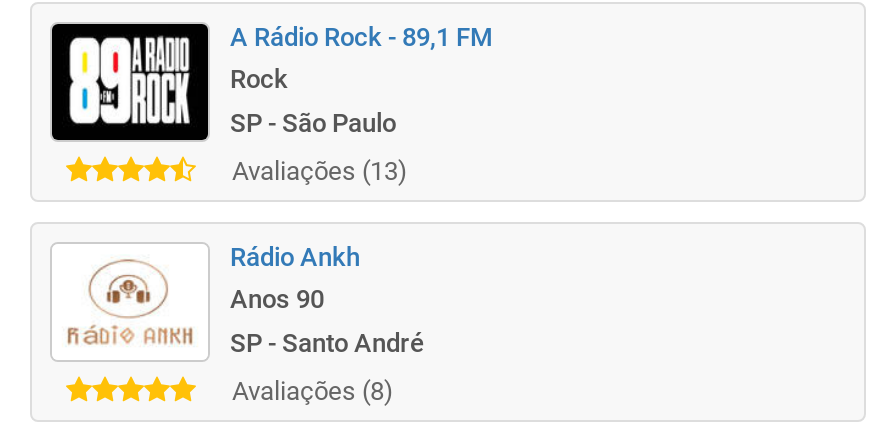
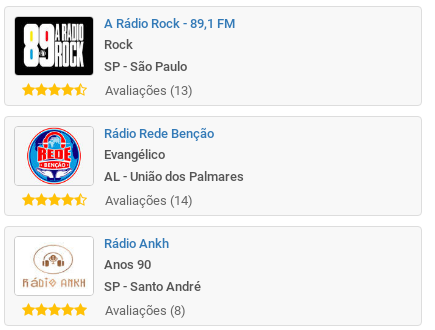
none -> [23,126,244,208] [image] | Rádio Rede Benção | Evangélico | AL - União dos Palmares | Avaliações (14)

